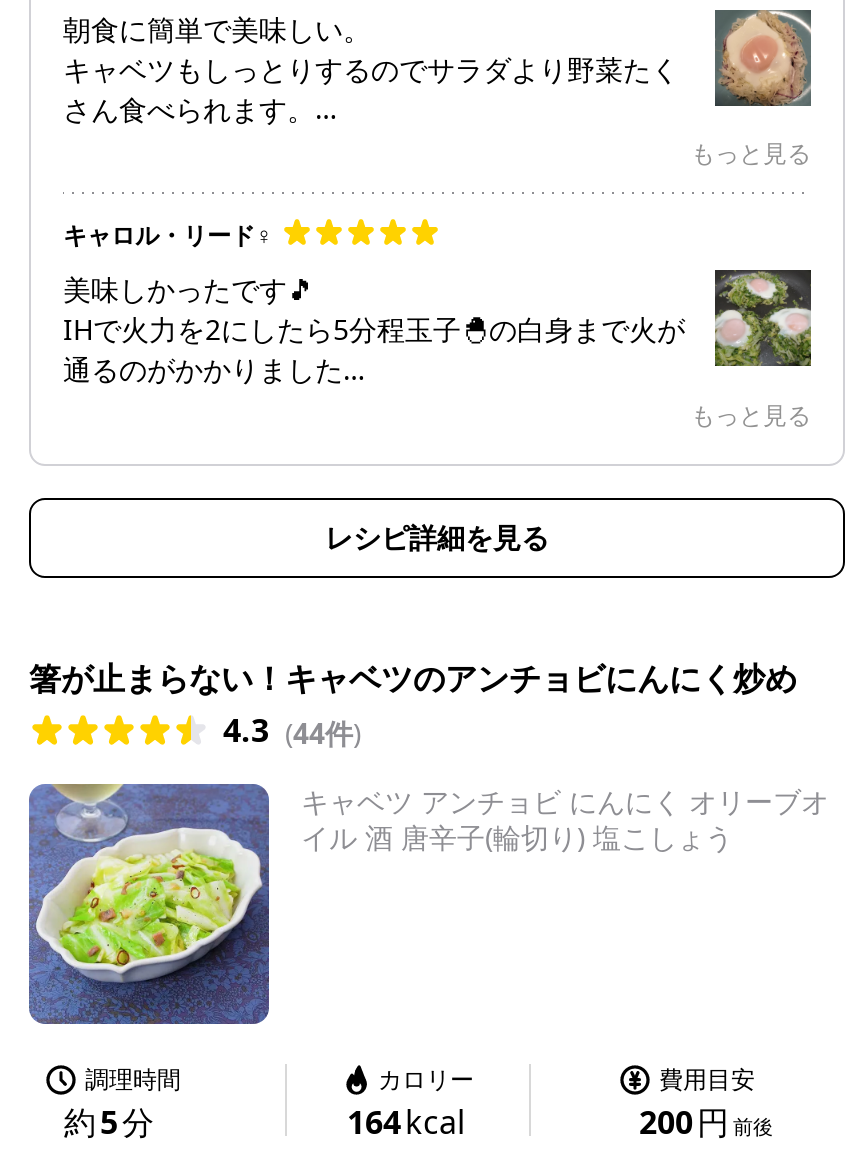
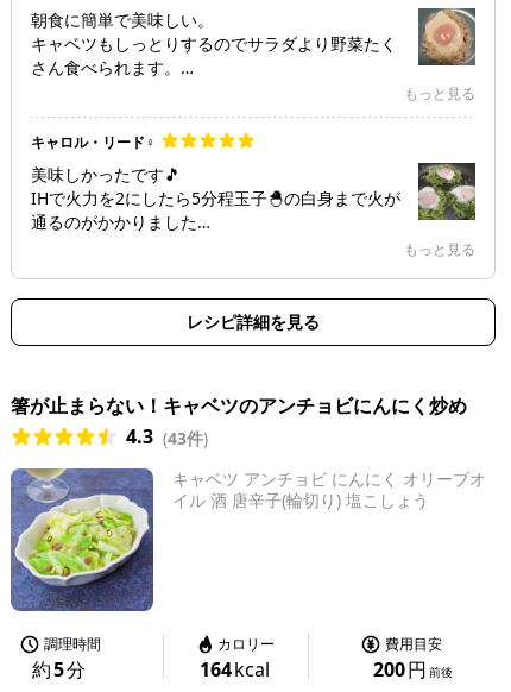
[223,707,361,751] 4.3 (44件) -> [126,423,208,449] 4.3 (43件)

